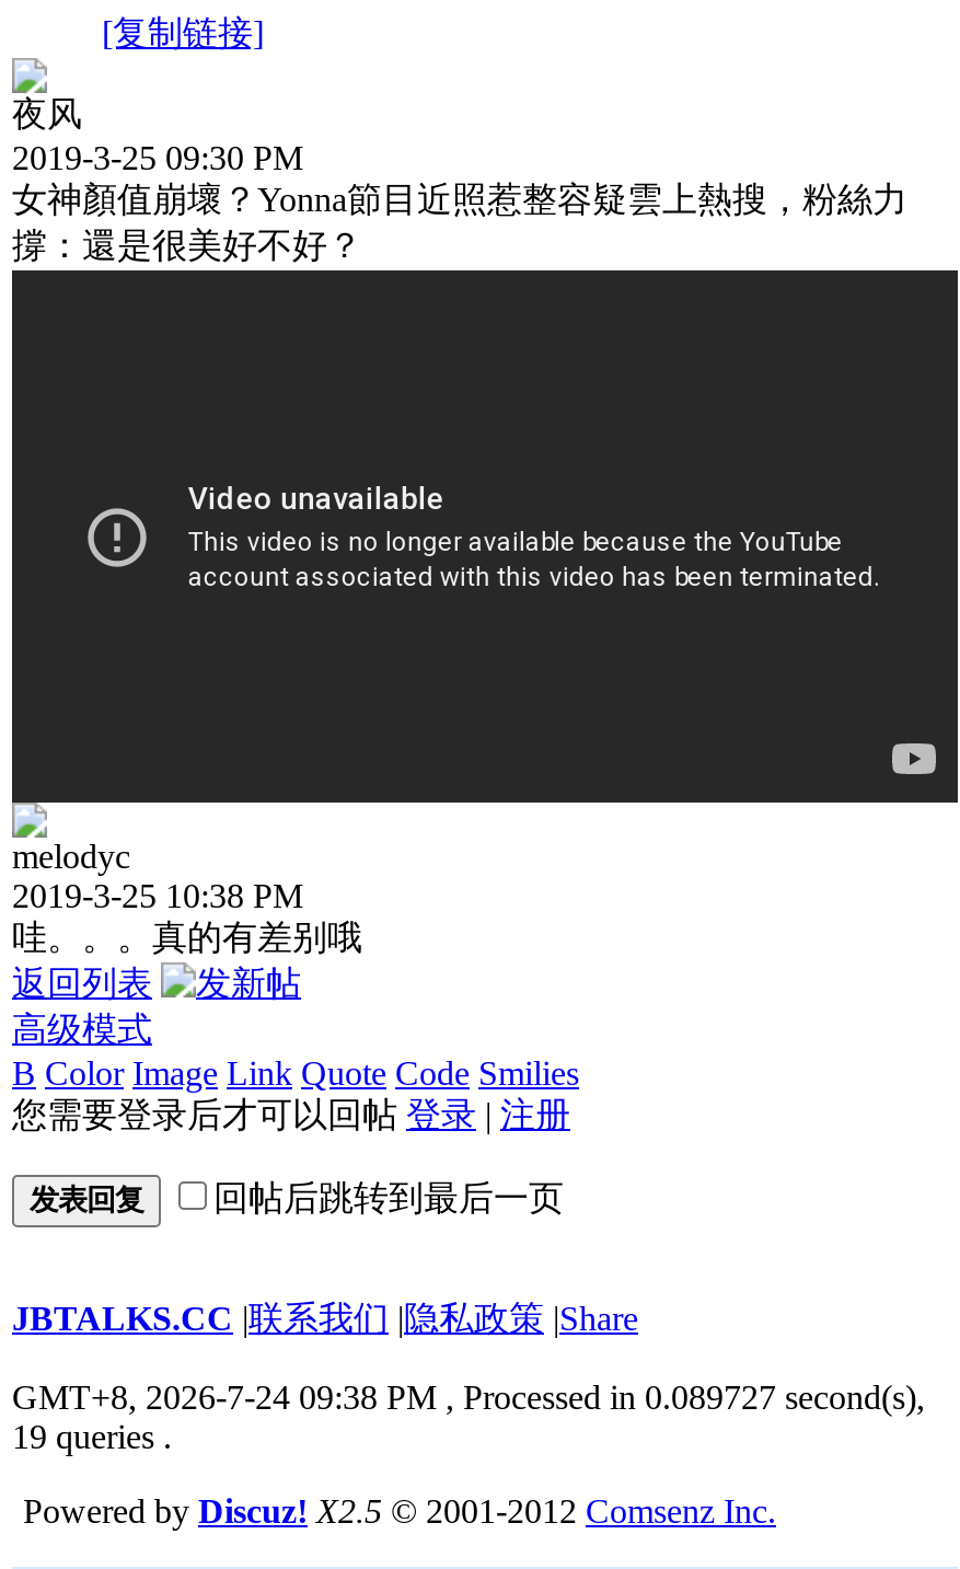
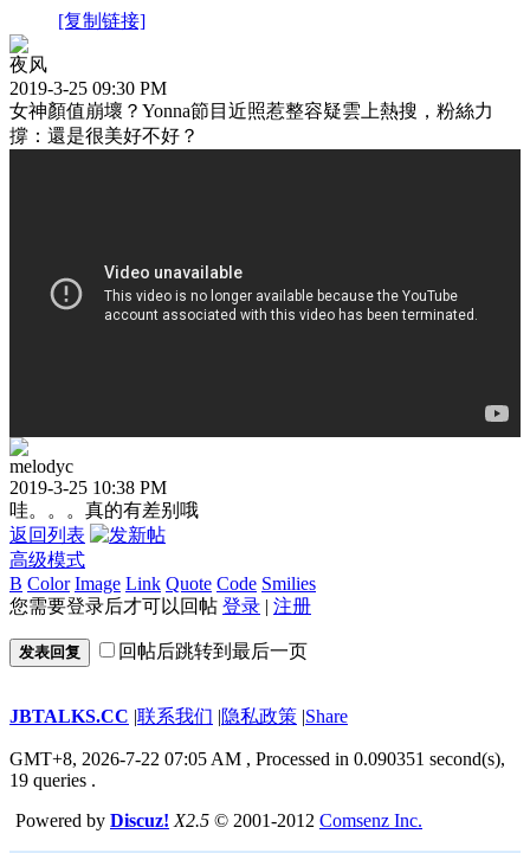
[12,1378,925,1416] GMT+8, 2026-7-24 09:38 PM, Processed in 0.089727 second(s), -> [9,749,505,769] GMT+8, 2026-7-22 07:05 AM, Processed in 0.090351 second(s),

